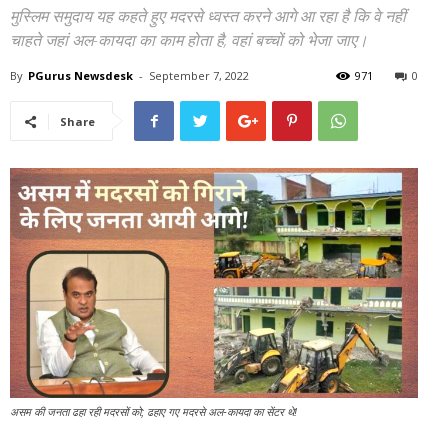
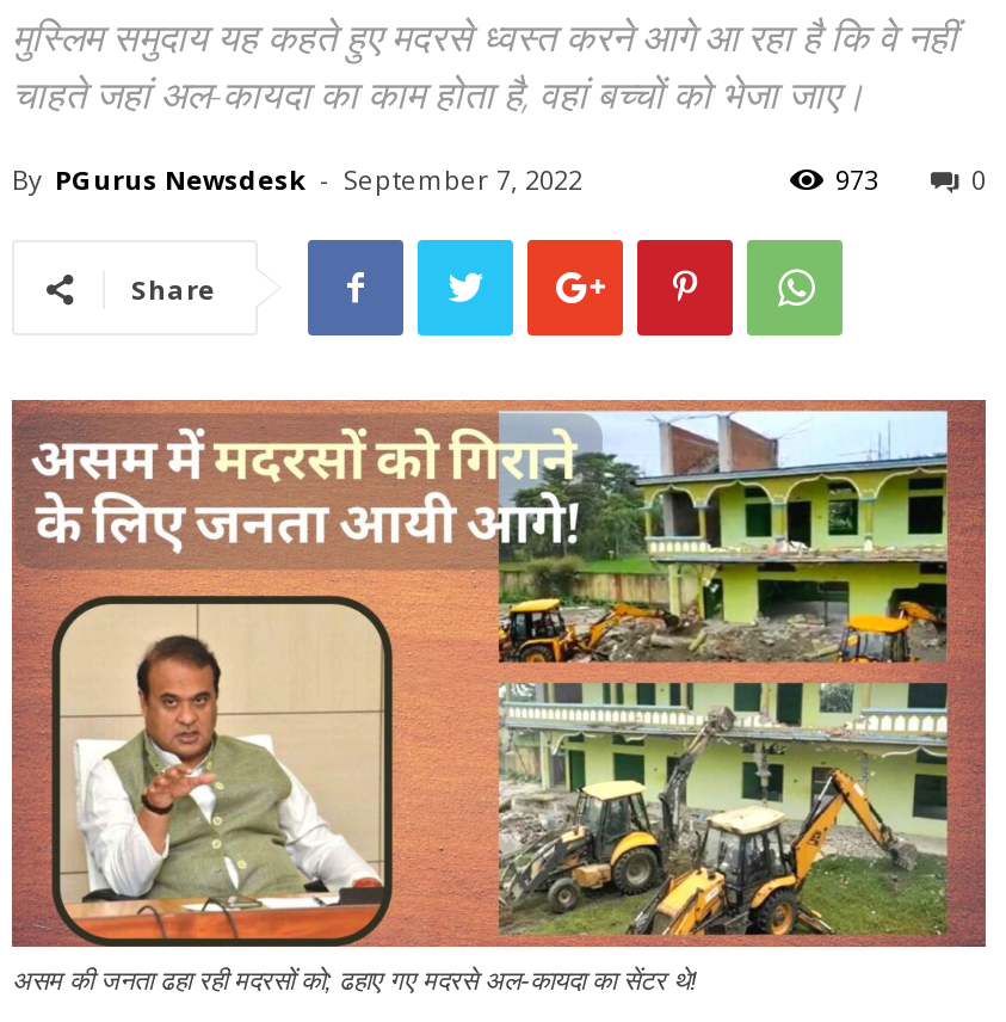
[355,68,373,83] 971 -> [835,161,878,197] 973

